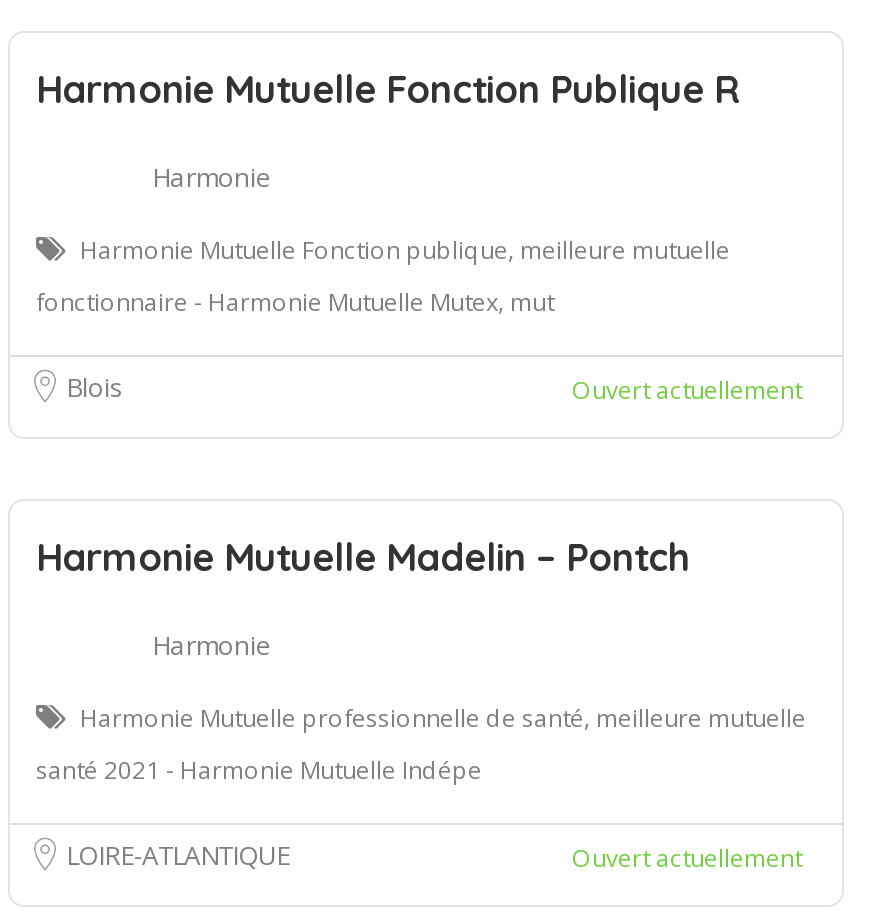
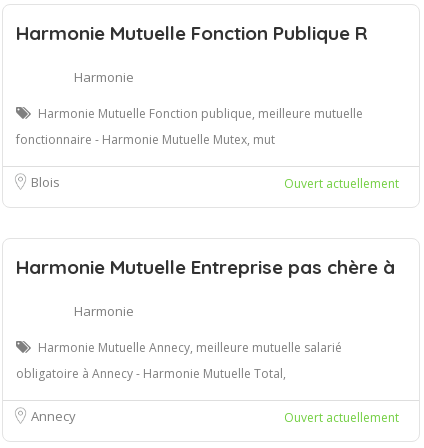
[36,532,690,580] Harmonie Mutuelle Madelin – Pontch -> [16,254,395,278] Harmonie Mutuelle Entreprise pas chère à
[80,700,806,734] Harmonie Mutuelle professionnelle de santé, meilleure mutuelle -> [38,338,342,355] Harmonie Mutuelle Annecy, meilleure mutuelle salarié
[36,752,482,786] santé 2021 - Harmonie Mutuelle Indépe -> [16,364,286,381] obligatoire à Annecy - Harmonie Mutuelle Total,
[66,836,290,872] LOIRE-ATLANTIQUE -> [31,406,76,424] Annecy

